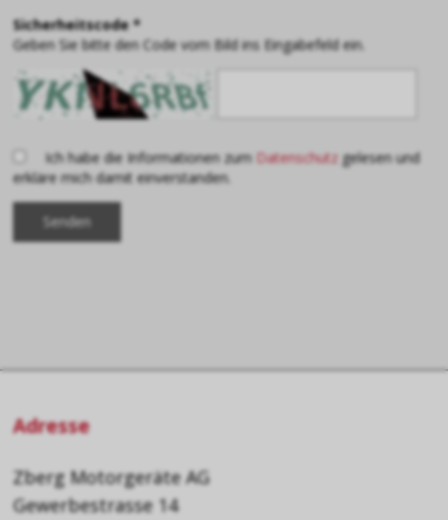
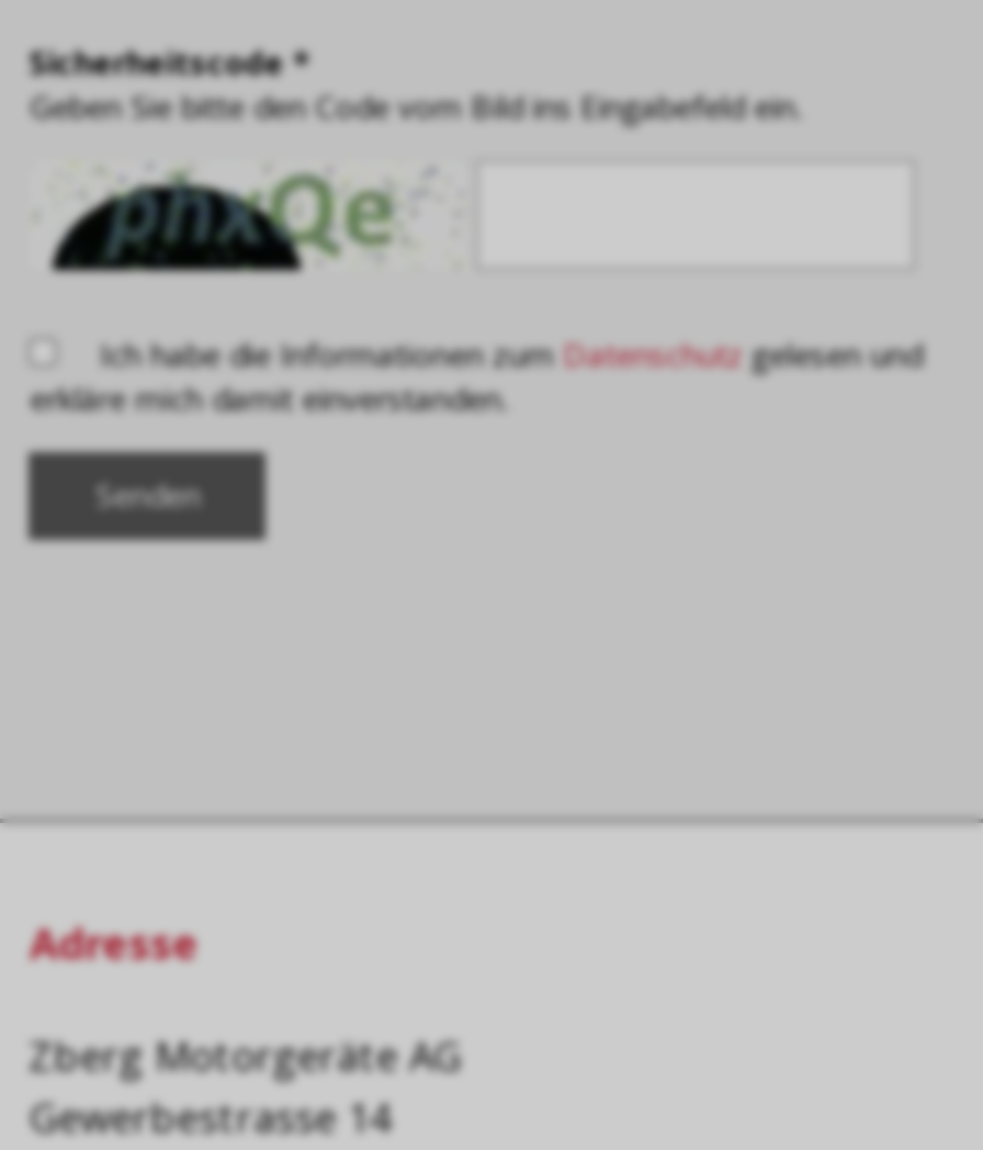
[16,68,210,122] [image] -> [39,160,456,277] [image]

